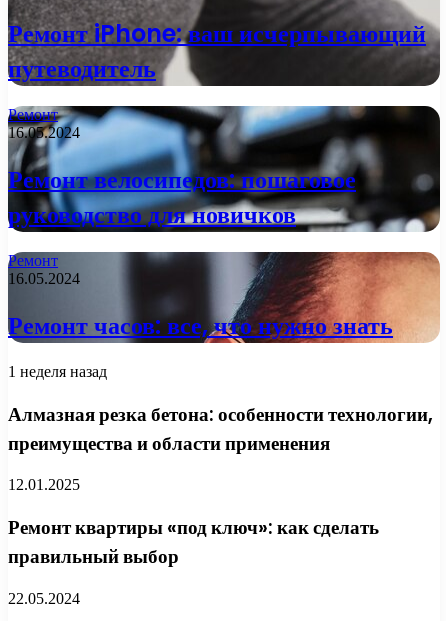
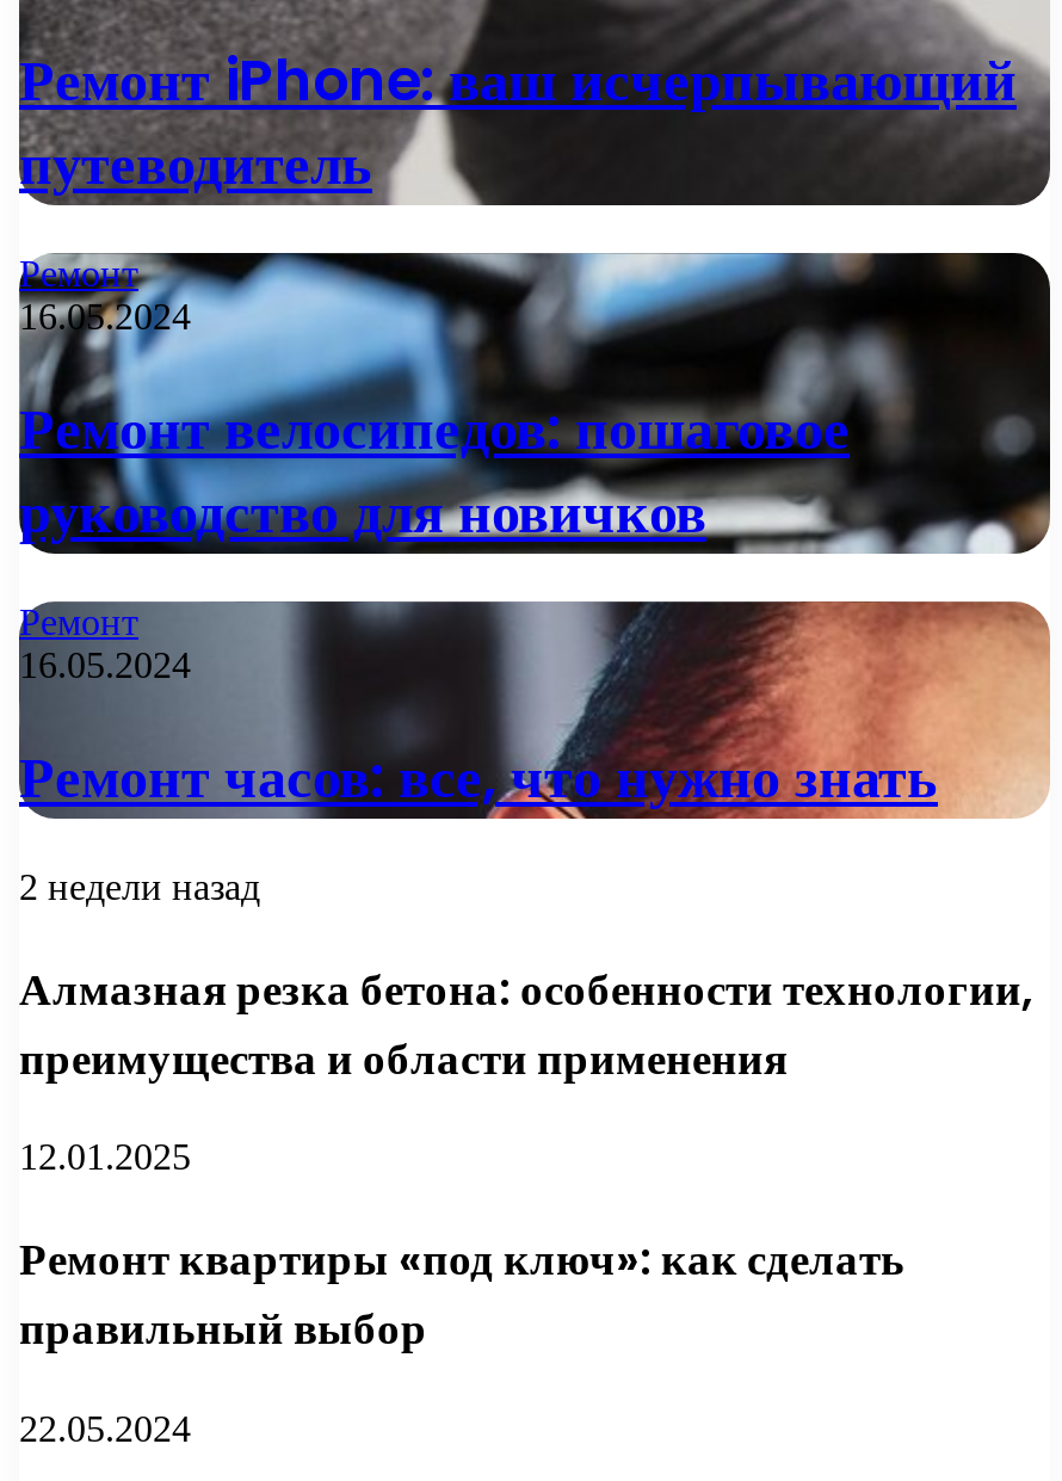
[8,363,107,380] 1 неделя назад -> [19,866,260,907] 2 недели назад

